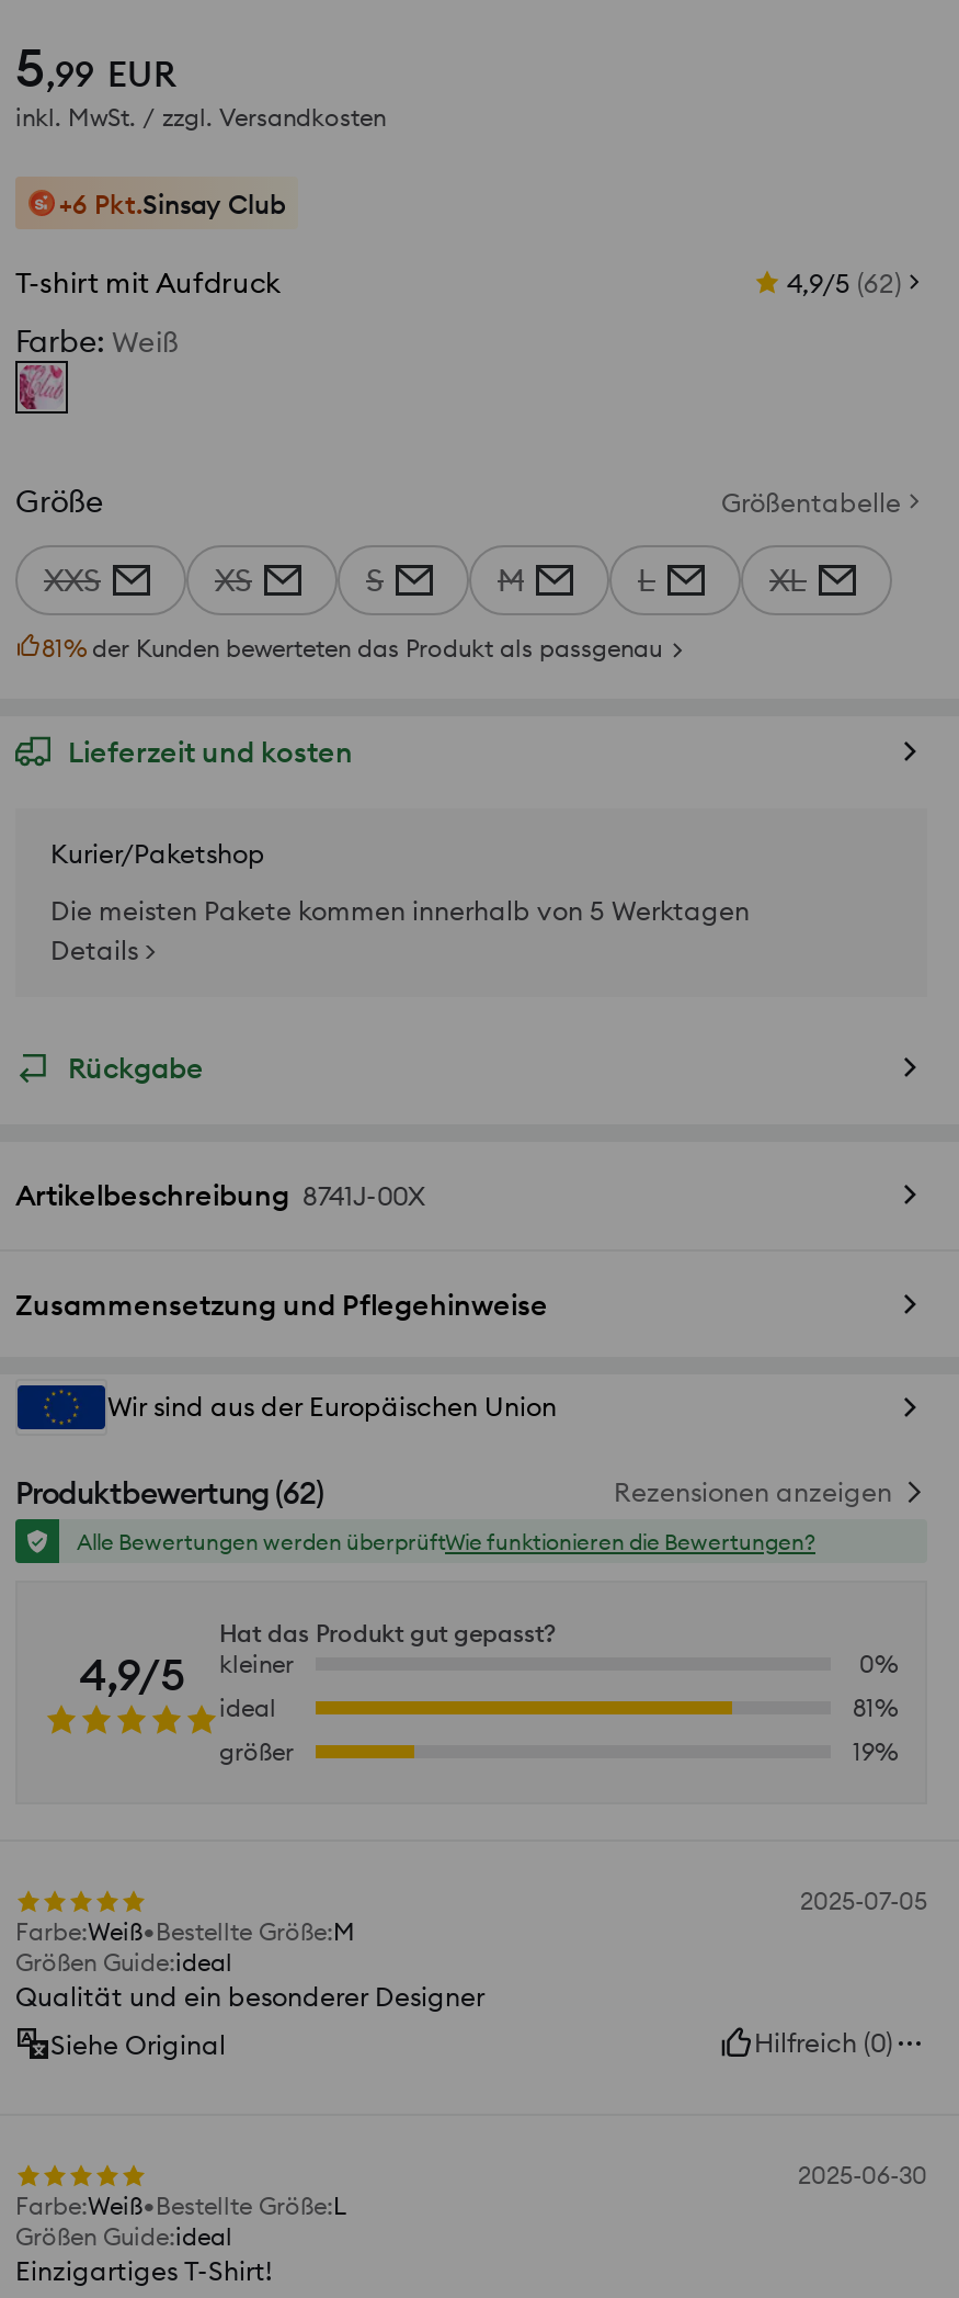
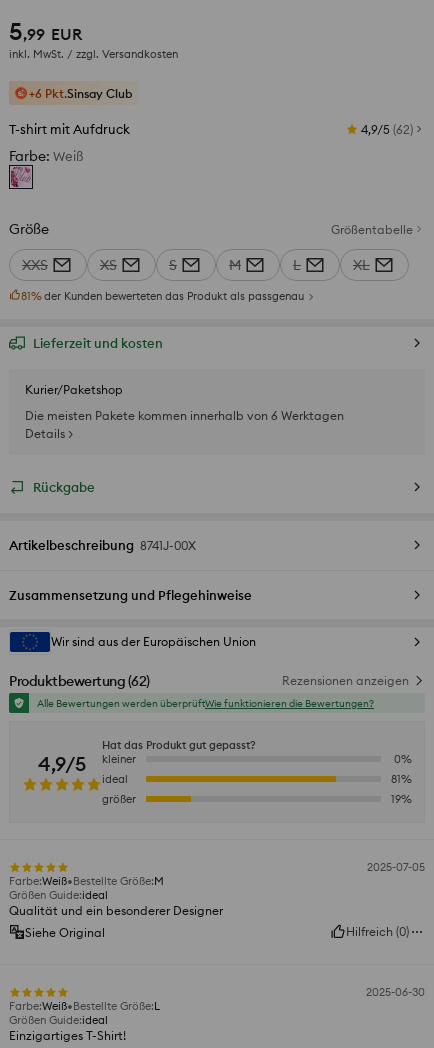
[50,895,750,928] Die meisten Pakete kommen innerhalb von 5 Werktagen -> [25,408,344,423] Die meisten Pakete kommen innerhalb von 6 Werktagen

